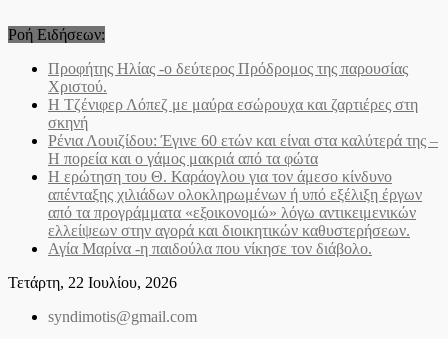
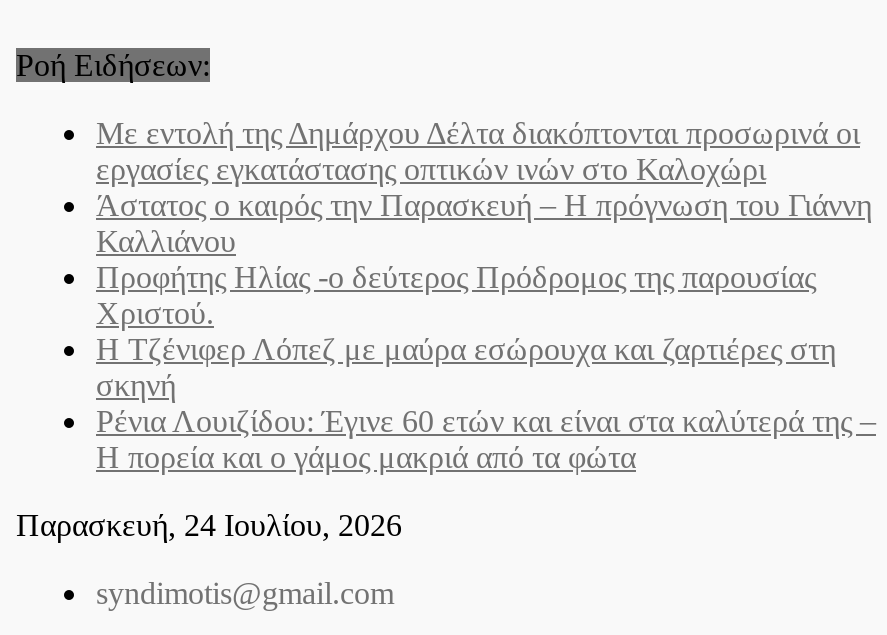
none -> [96,116,872,258] Με εντολή της Δημάρχου Δέλτα διακόπτονται προσωρινά οι | εργασίες εγκατάστασης οπτικών ινών στο Καλοχώρι | Άστατος ο καιρός την Παρασκευή – Η πρόγνωση του Γιάννη | Καλλιάνου
moved [48,60,438,167] -> [96,260,876,474]: Προφήτης Ηλίας -ο δεύτερος Πρόδρομος της παρουσίας | Χριστού. | Η Τζένιφερ Λόπεζ με μαύρα εσώρουχα και ζαρτιέρες στη | σκηνή | Ρένια Λουιζίδου: Έγινε 60 ετών και είναι στα καλύτερά της – | Η πορεία και ο γάμος μακριά από τα φώτα
[8,168,422,291] Η ερώτηση του Θ. Καράογλου για τον άμεσο κίνδυνο | απένταξης χιλιάδων ολοκληρωμένων ή υπό εξέλιξη έργων | από τα προγράμματα «εξοικονομώ» λόγω αντικειμενικών | ελλείψεων στην αγορά και διοικητικών καθυστερήσεων. | Αγία Μαρίνα -η παιδούλα που νίκησε τον διάβολο. | Τετάρτη, 22 Ιουλίου, 2026 -> [16,508,402,542] Παρασκευή, 24 Ιουλίου, 2026

